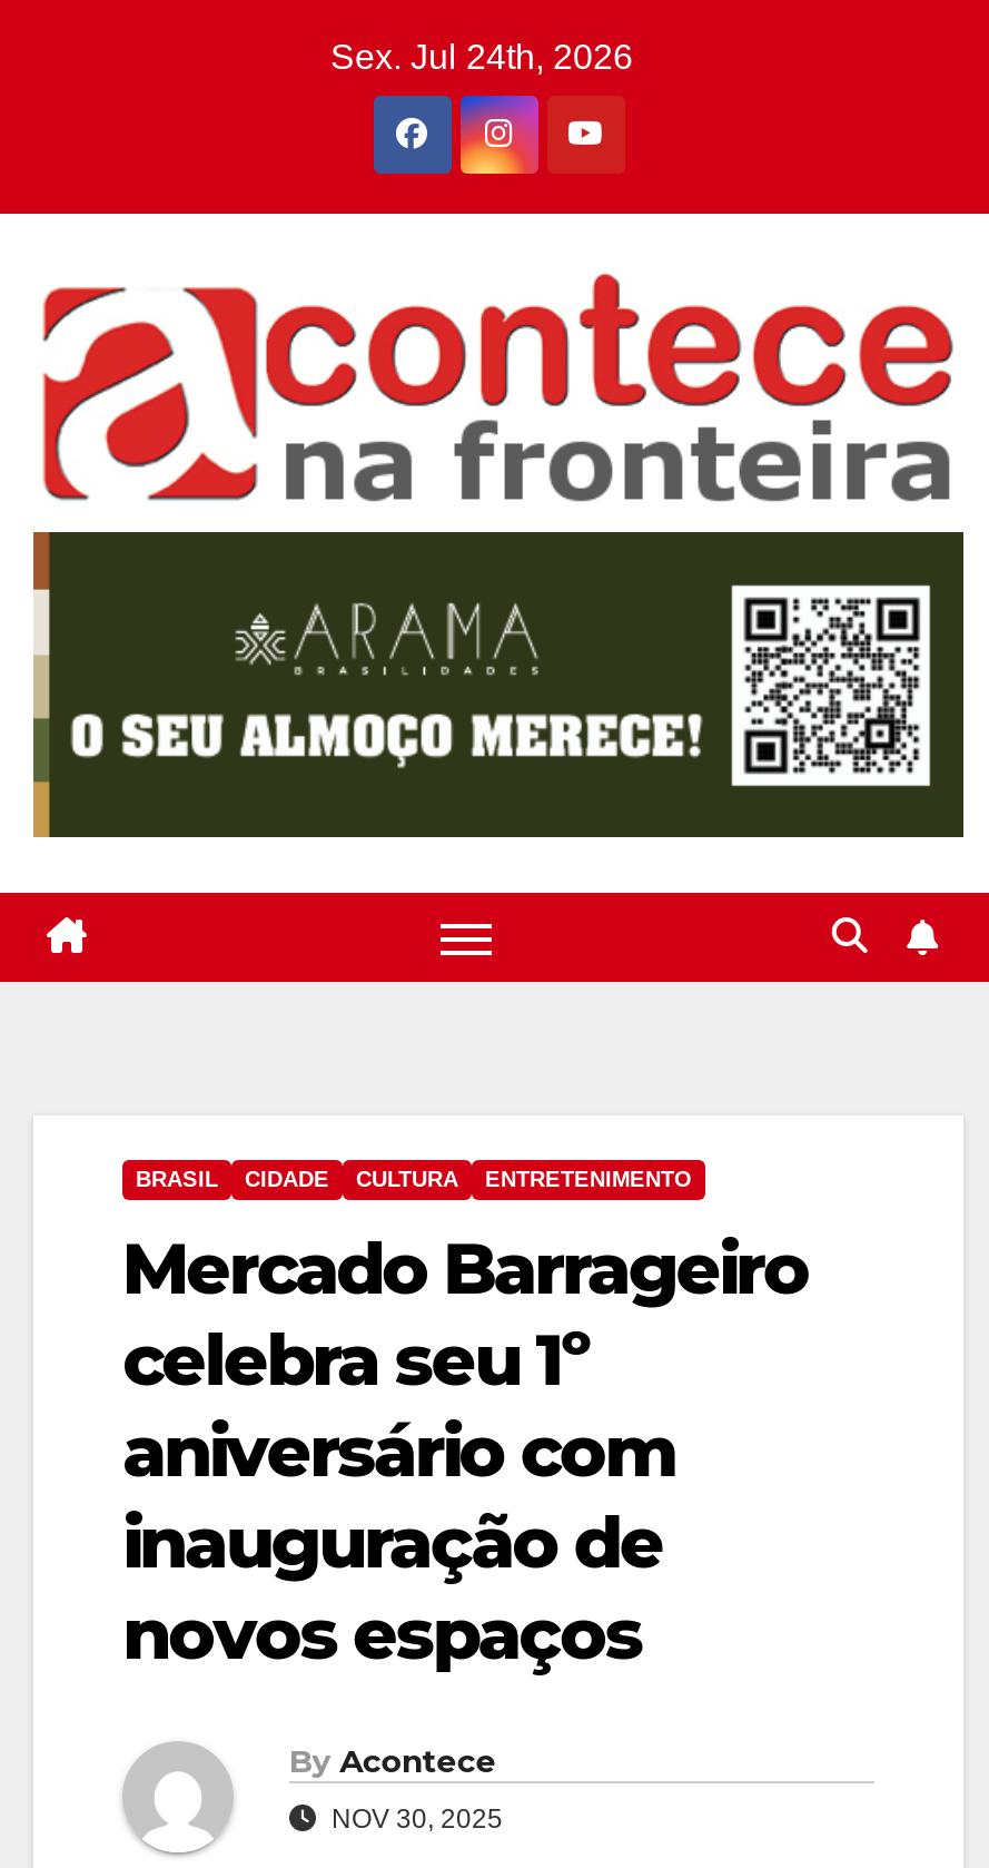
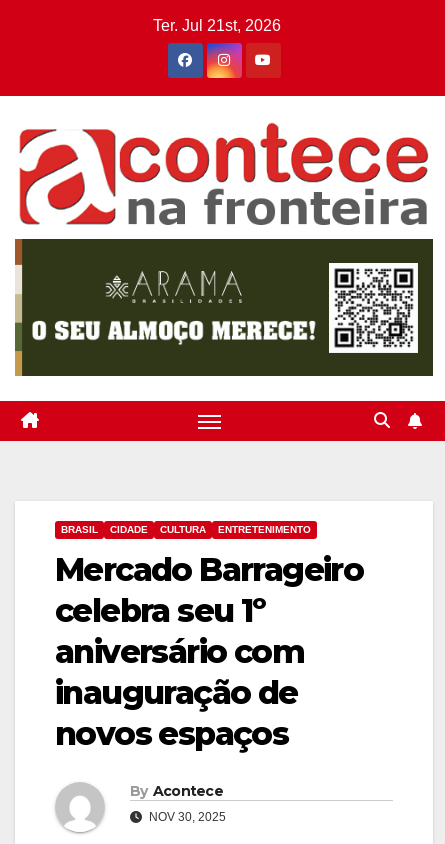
[330,38,633,76] Sex. Jul 24th, 2026 -> [152,17,280,34] Ter. Jul 21st, 2026

